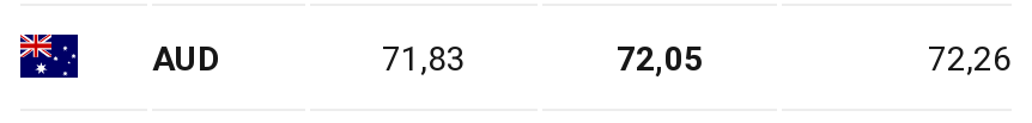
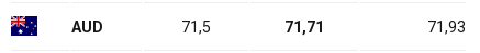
[382,40,466,78] 71,83 -> [181,19,211,36] 71,5
[617,40,703,78] 72,05 -> [284,19,324,36] 71,71
[928,40,1012,78] 72,26 -> [427,19,466,36] 71,93

